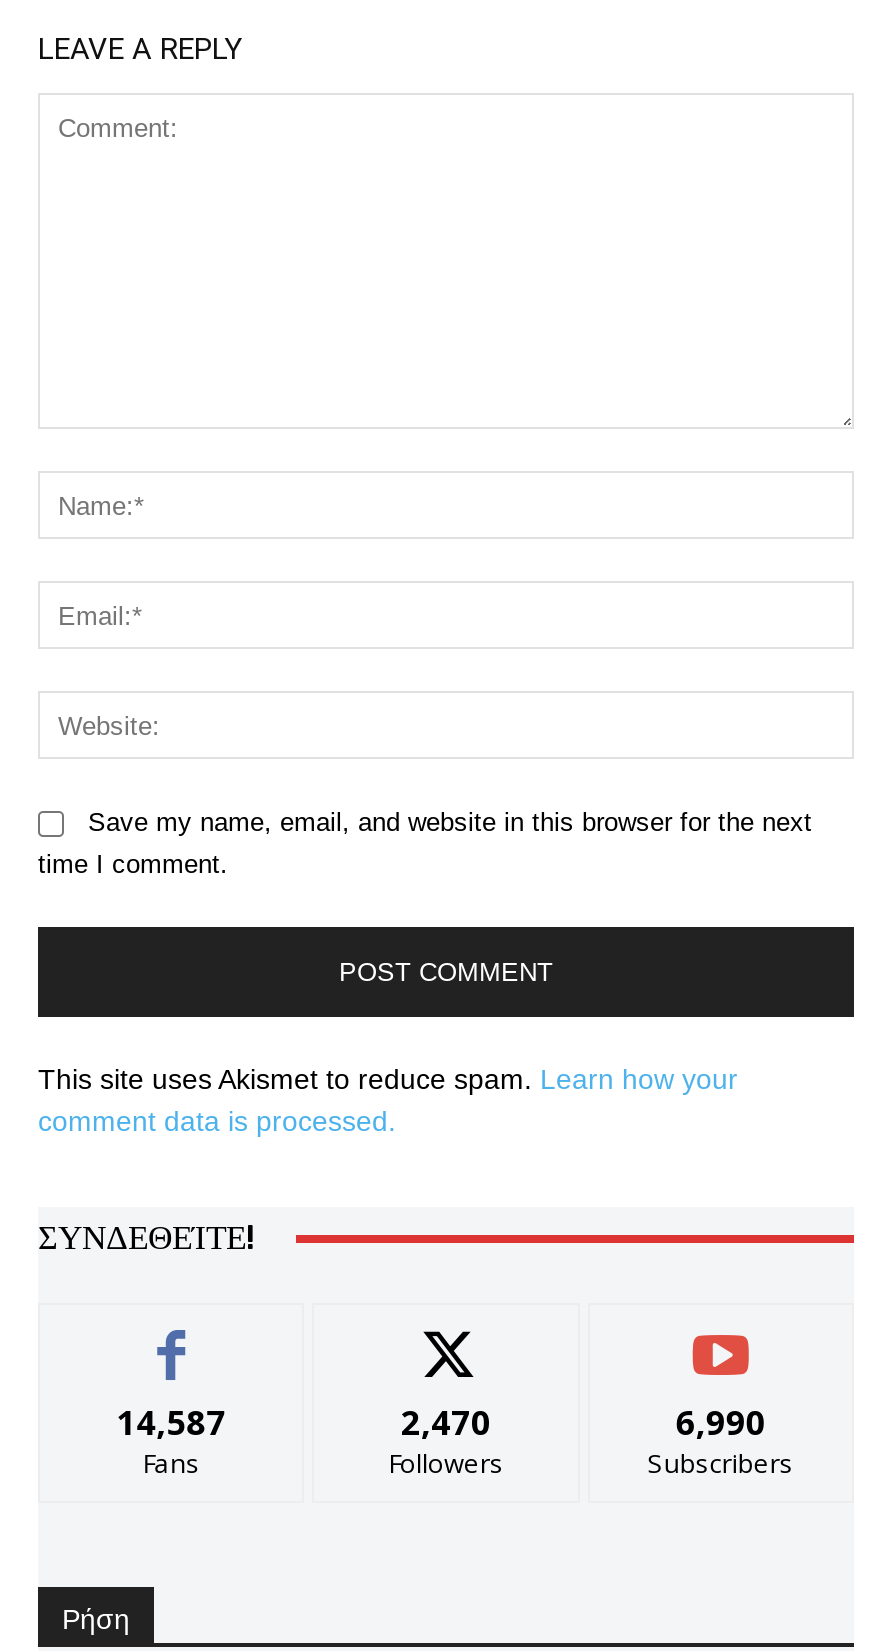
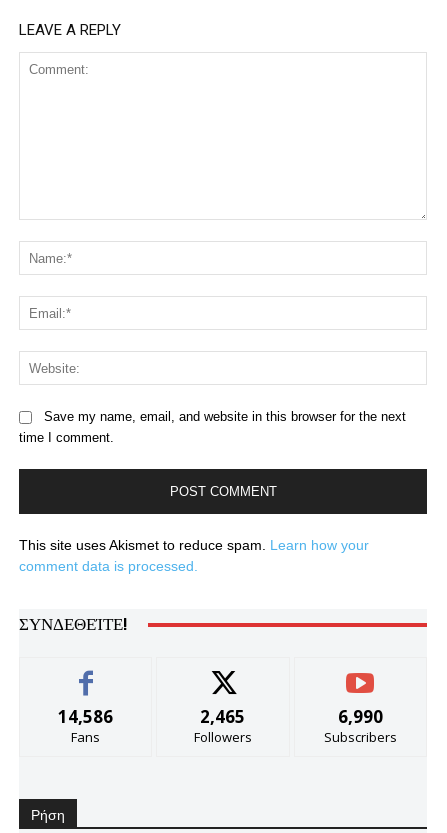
[116,1399,226,1445] 14,587 -> [58,705,113,728] 14,586
[401,1399,491,1445] 2,470 -> [200,705,245,728] 2,465

